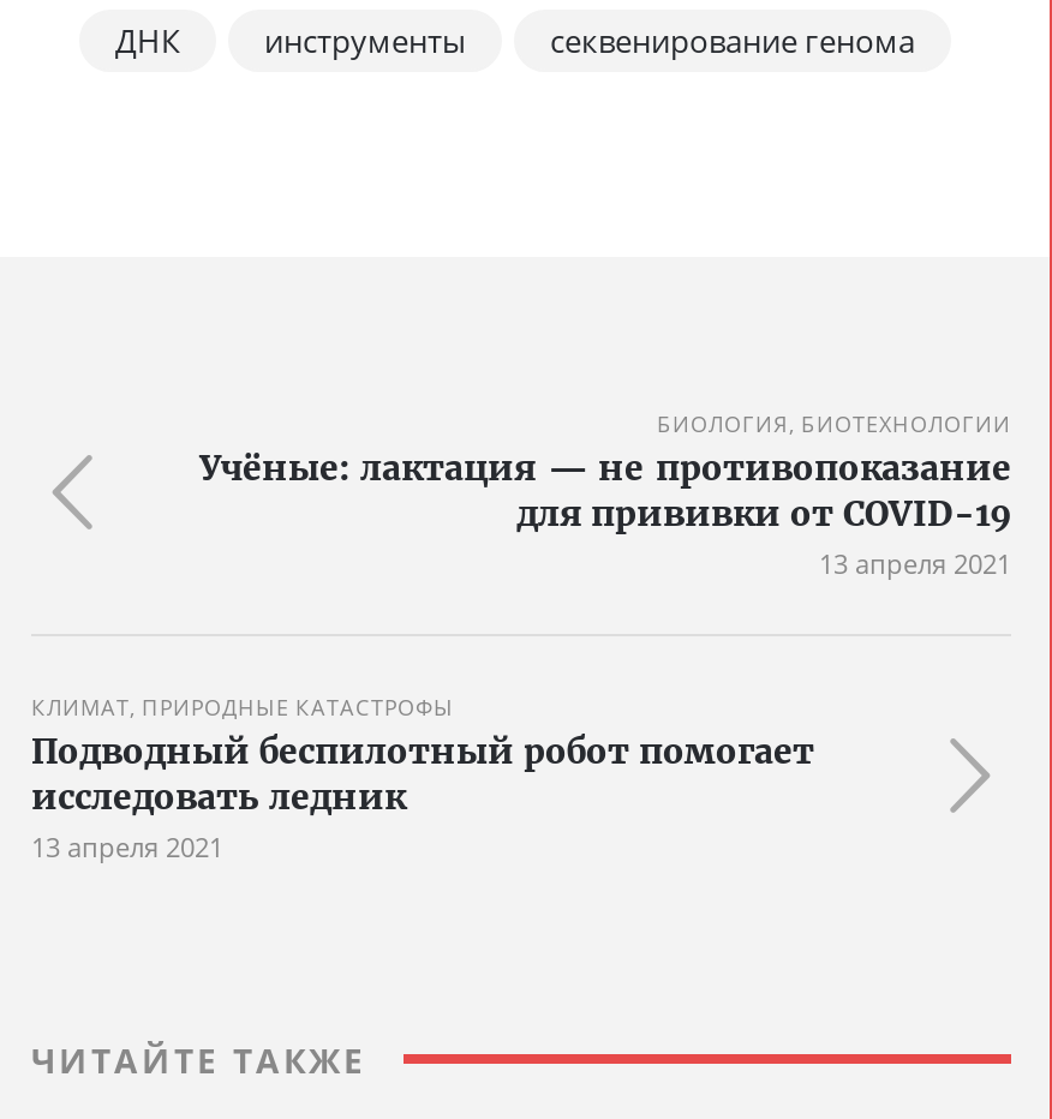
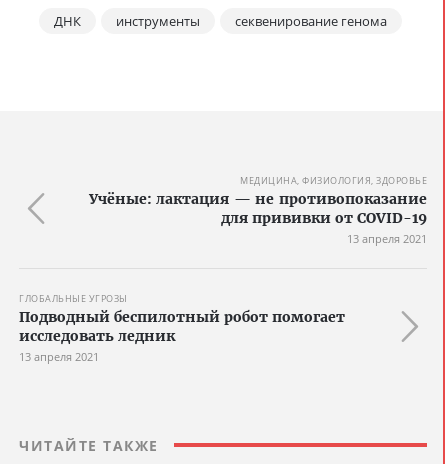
[657,407,1011,438] БИОЛОГИЯ, БИОТЕХНОЛОГИИ -> [240,173,427,186] МЕДИЦИНА, ФИЗИОЛОГИЯ, ЗДОРОВЬЕ
[31,690,454,722] КЛИМАТ, ПРИРОДНЫЕ КАТАСТРОФЫ -> [19,291,127,304] ГЛОБАЛЬНЫЕ УГРОЗЫ

